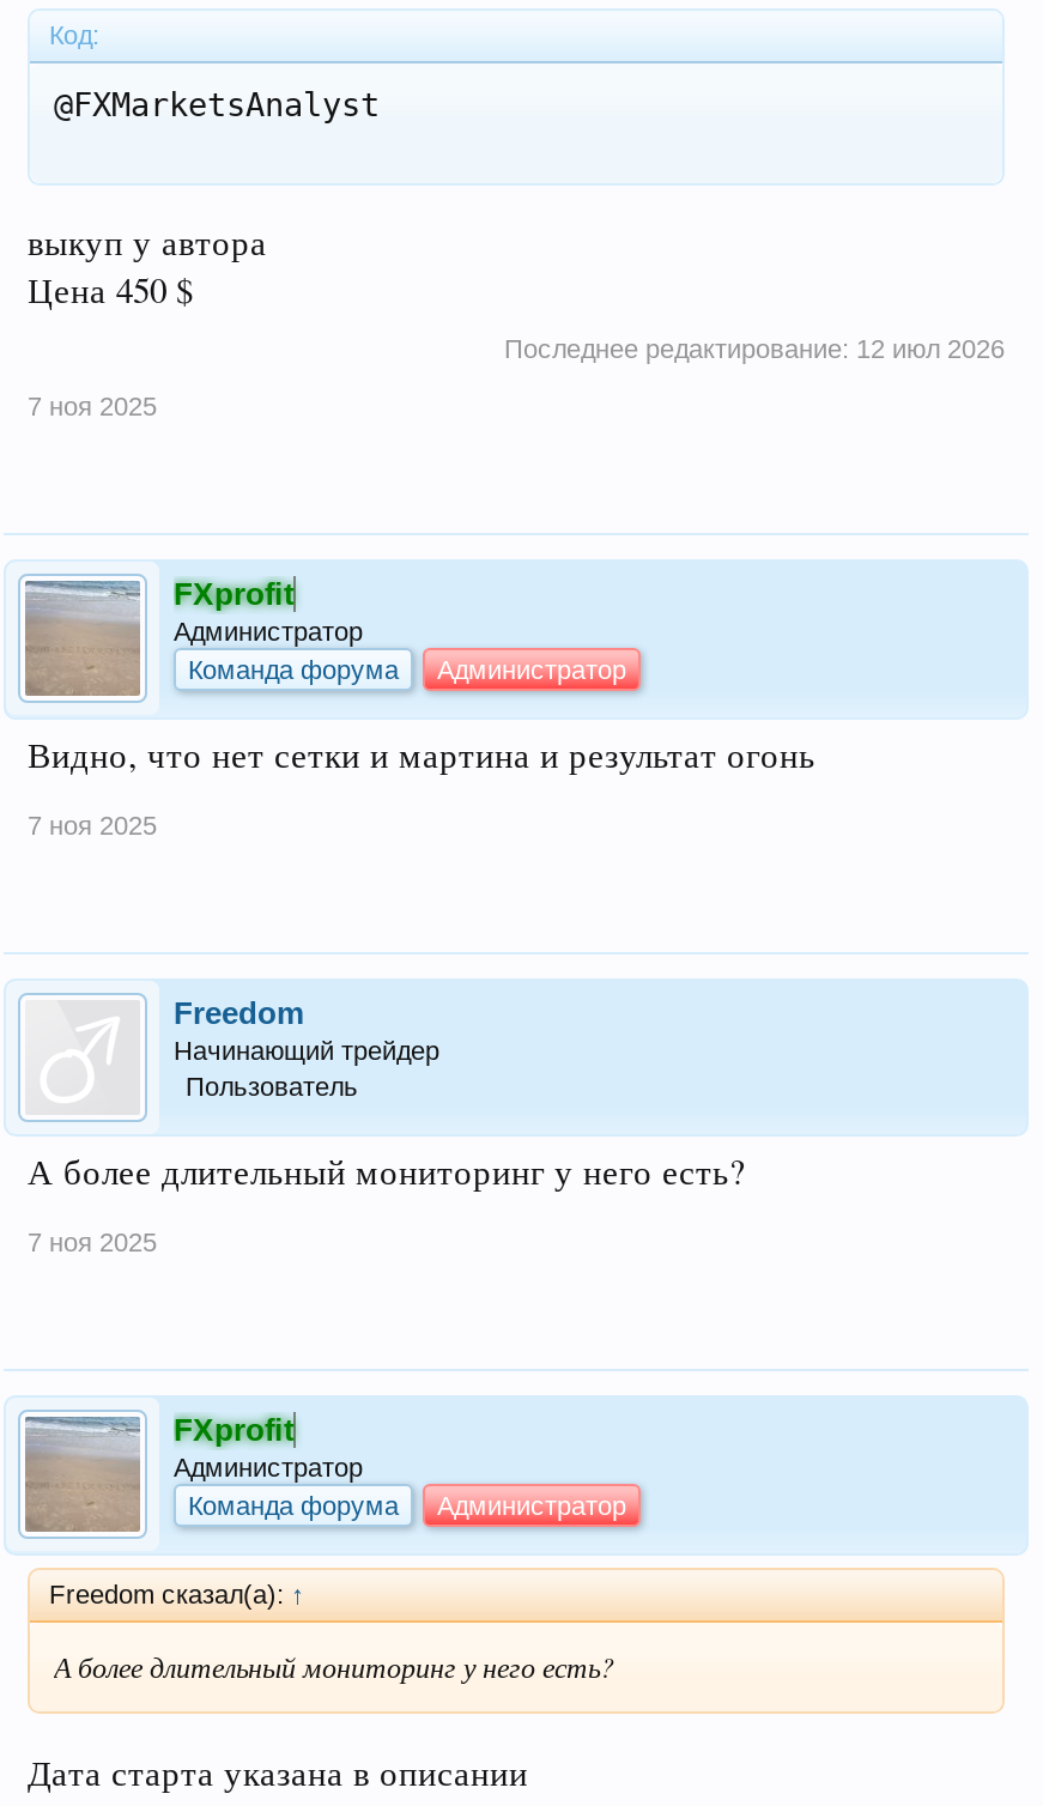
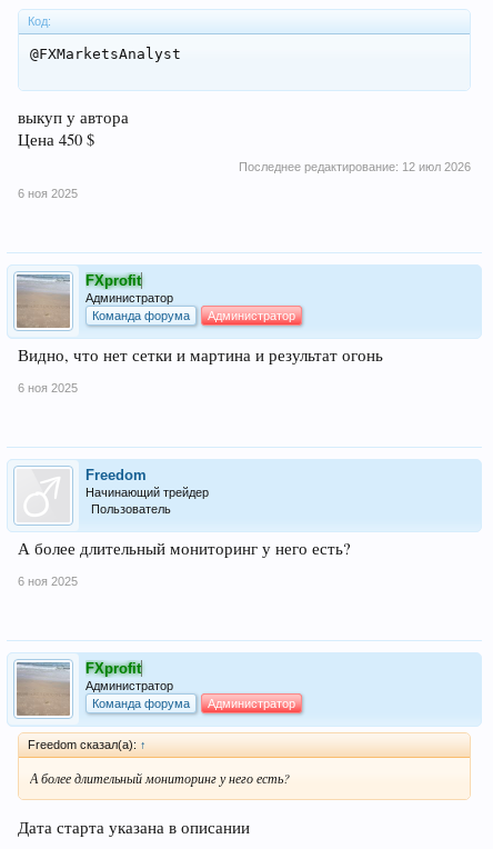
[28,392,157,421] 7 ноя 2025 -> [18,187,78,200] 6 ноя 2025
[28,811,157,840] 7 ноя 2025 -> [18,381,78,395] 6 ноя 2025
[28,1228,157,1257] 7 ноя 2025 -> [18,575,78,588] 6 ноя 2025

